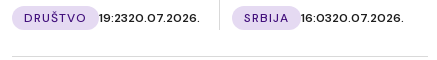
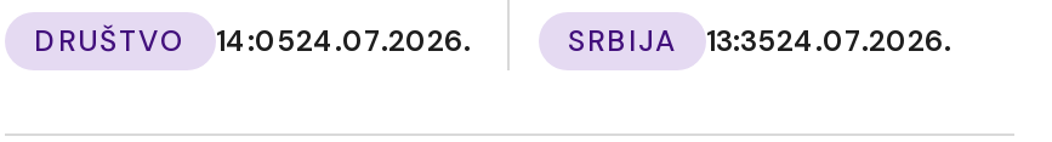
[24,10,200,26] DRUŠTVO 19:2320.07.2026. -> [34,21,471,60] DRUŠTVO 14:0524.07.2026.
[244,10,404,26] SRBIJA 16:0320.07.2026. -> [568,21,951,60] SRBIJA 13:3524.07.2026.

